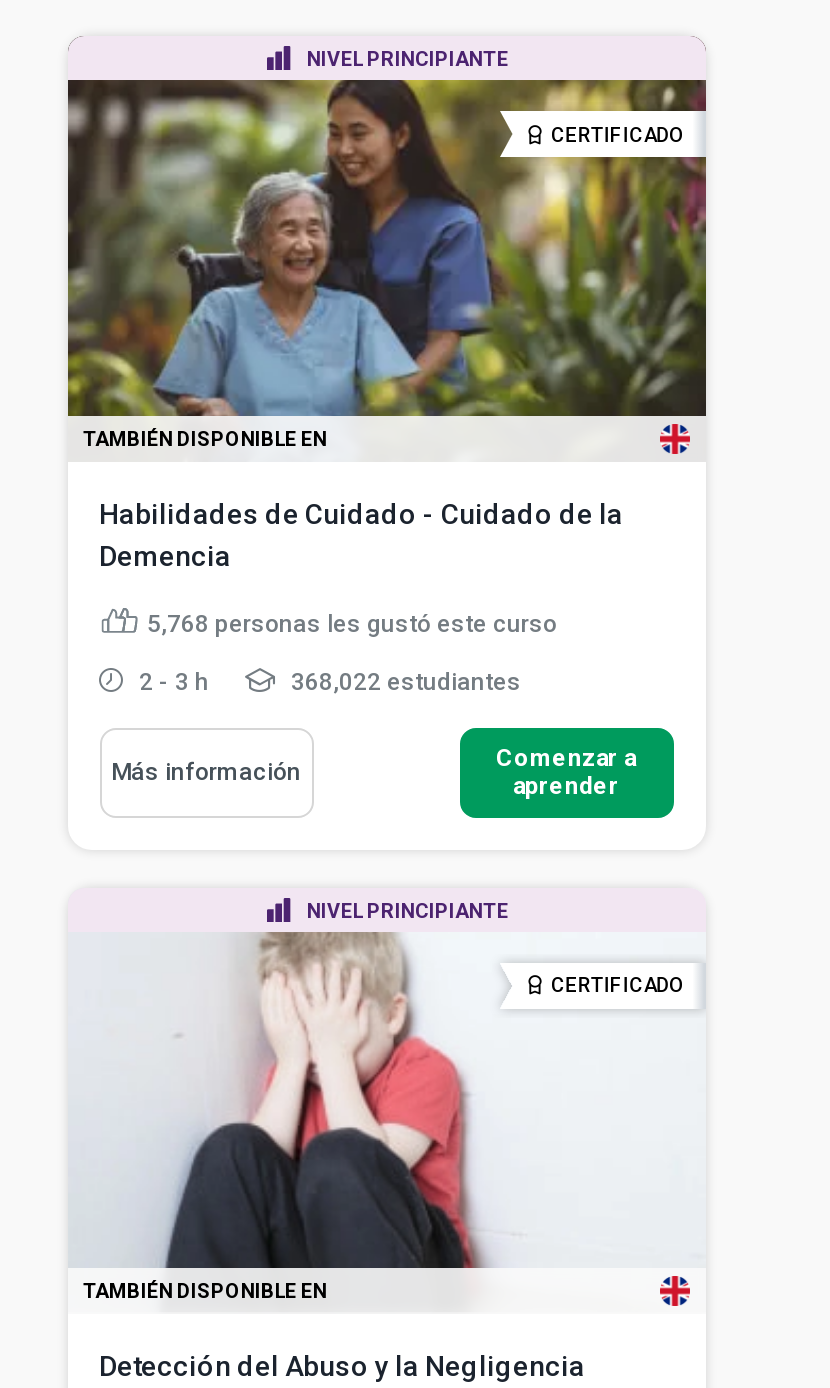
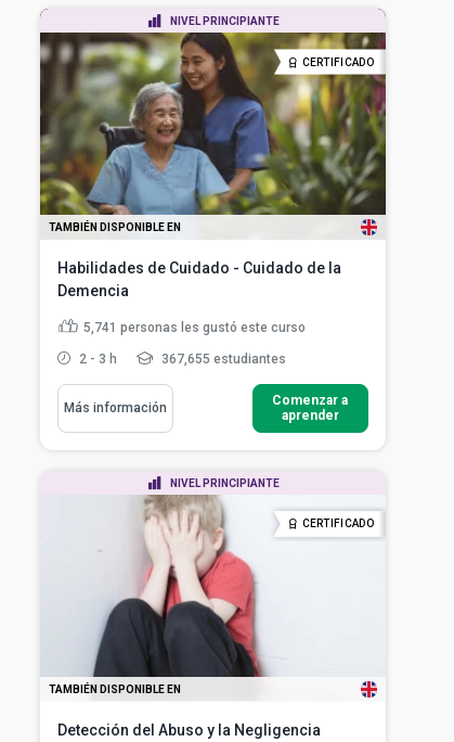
[147,610,557,638] 5,768 personas les gustó este curso -> [83,320,305,335] 5,741 personas les gustó este curso
[285,667,521,695] 368,022 estudiantes -> [158,351,286,366] 367,655 estudiantes

